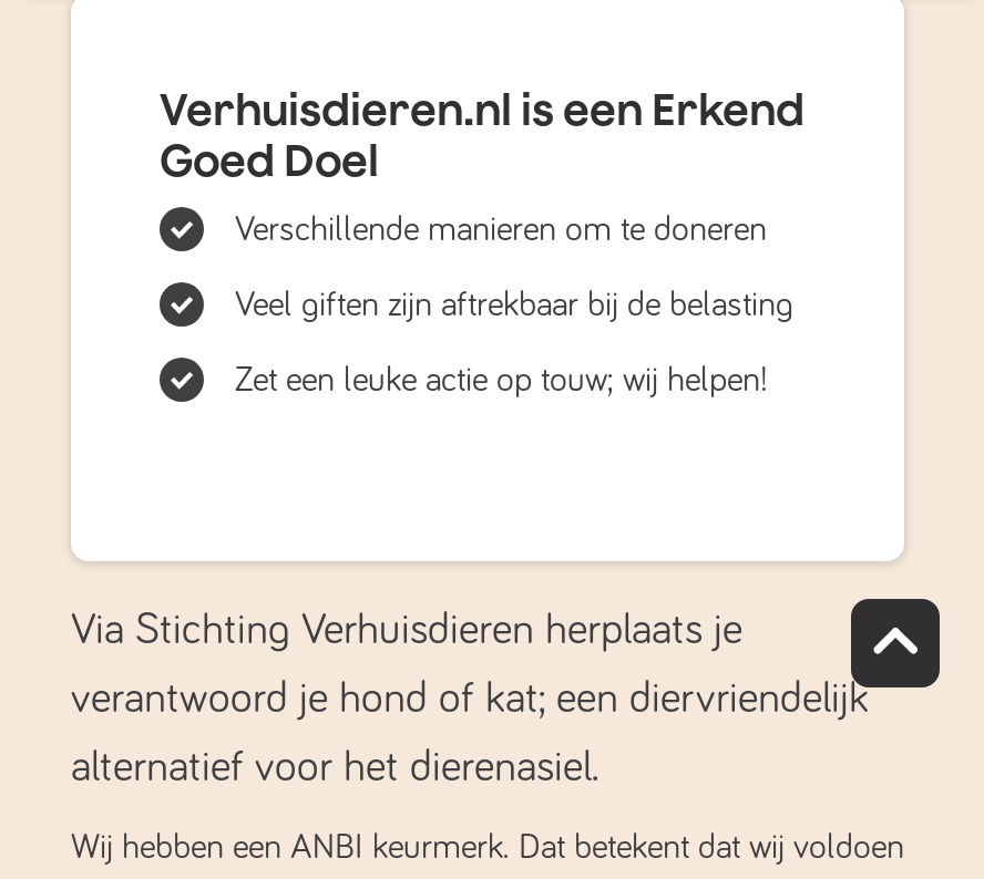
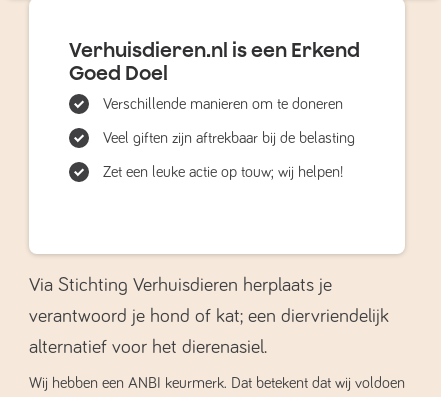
[849,596,942,691] [image] -> none

